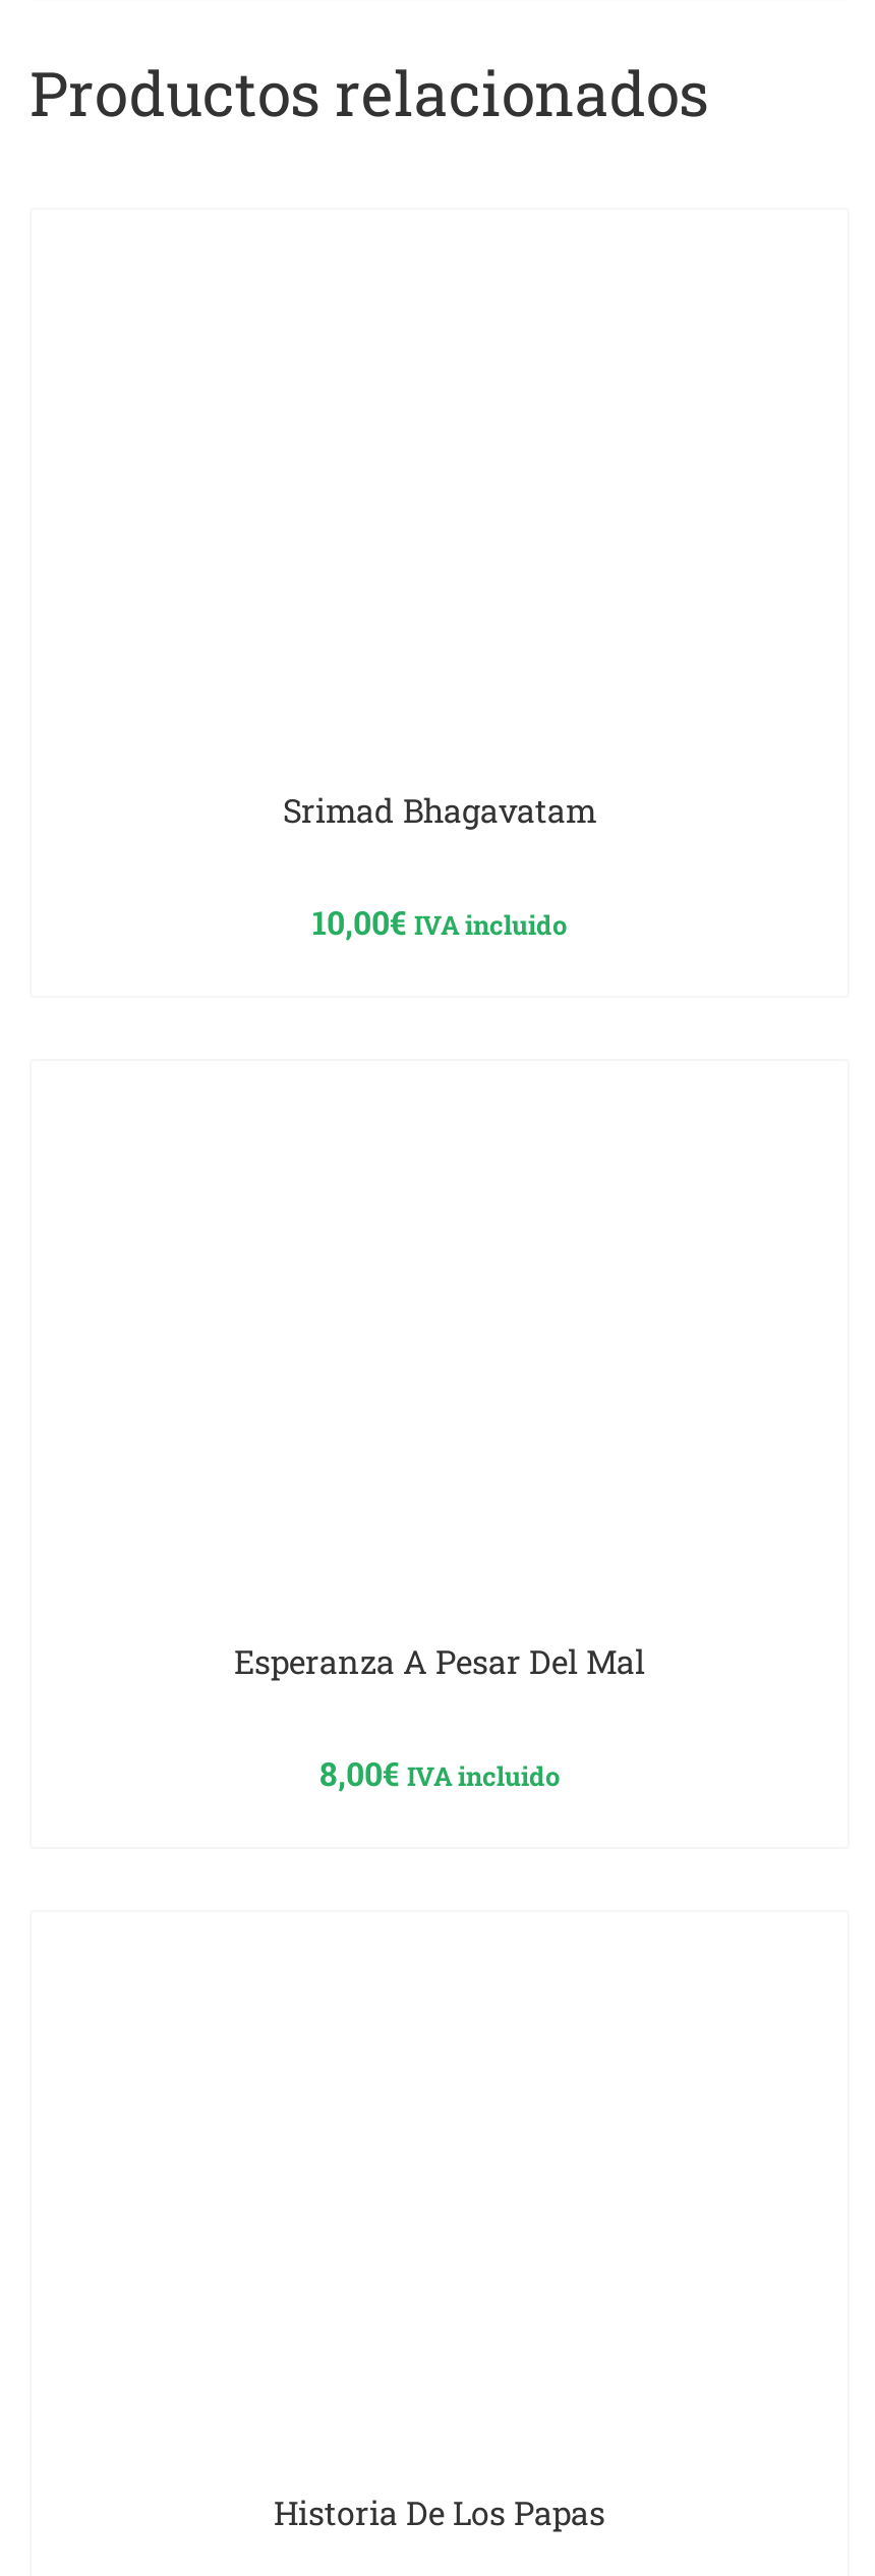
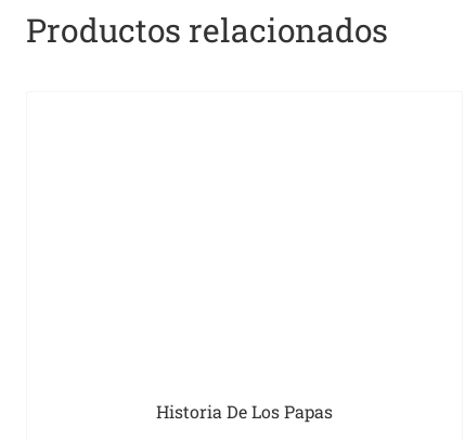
[283,789,596,944] Srimad Bhagavatam | 10,00€ IVA incluido -> none
[234,1640,645,1795] Esperanza A Pesar Del Mal | 8,00€ IVA incluido -> none

